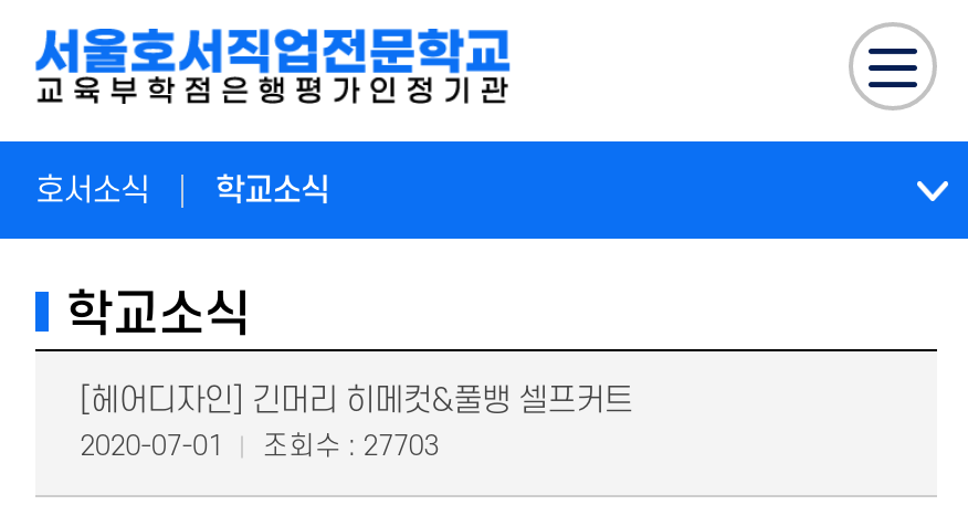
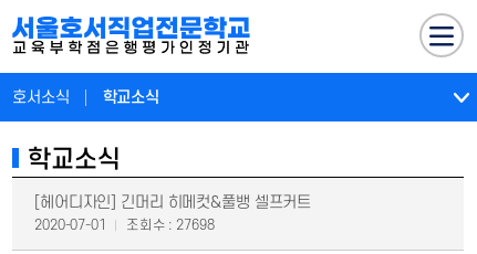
[80,431,439,462] 2020-07-01 조회수 : 27703 -> [34,218,214,233] 2020-07-01 조회수 : 27698

